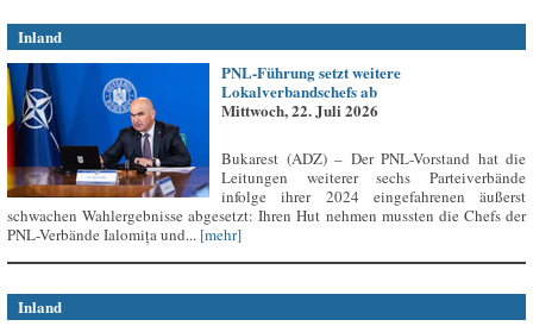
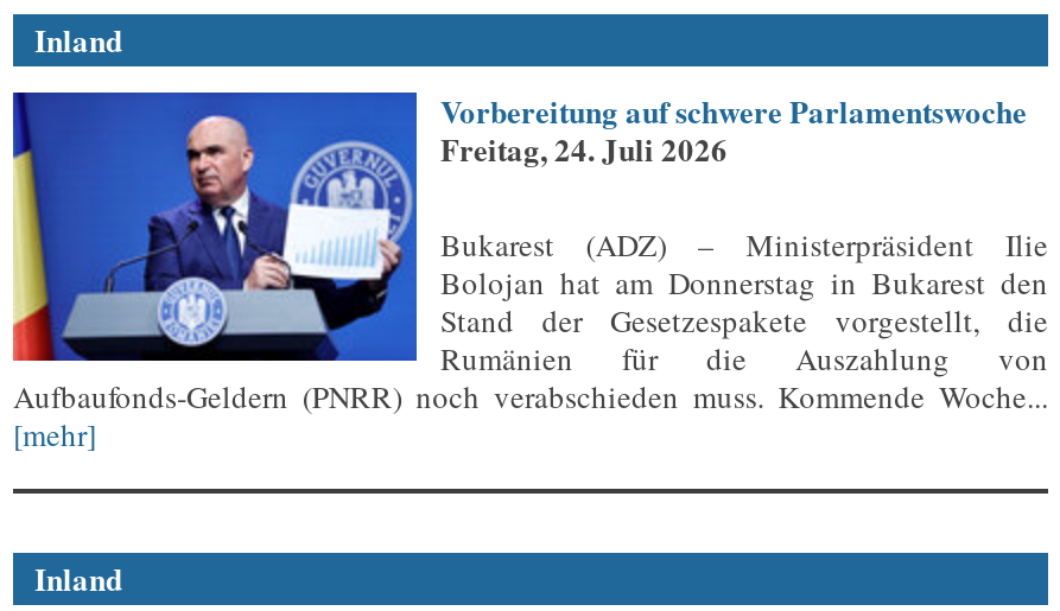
[6,62,526,245] [image] | Bukarest (ADZ) – Der PNL-Vorstand hat die | Leitungen weiterer sechs Parteiverbände | infolge ihrer 2024 eingefahrenen äußerst | schwachen Wahlergebnisse abgesetzt: Ihren Hut nehmen mussten die Chefs der | PNL-Verbände Ialomița und... [mehr] -> [11,93,1048,456] [image] | Bukarest (ADZ) – Ministerpräsident Ilie | Bolojan hat am Donnerstag in Bukarest den | Stand der Gesetzespakete vorgestellt, die | Rumänien für die Auszahlung von | Aufbaufonds-Geldern (PNRR) noch verabschieden muss. Kommende Woche... | [mehr]
[221,61,401,121] PNL-Führung setzt weitere | Lokalverbandschefs ab | Mittwoch, 22. Juli 2026 -> [440,88,1027,171] Vorbereitung auf schwere Parlamentswoche | Freitag, 24. Juli 2026

